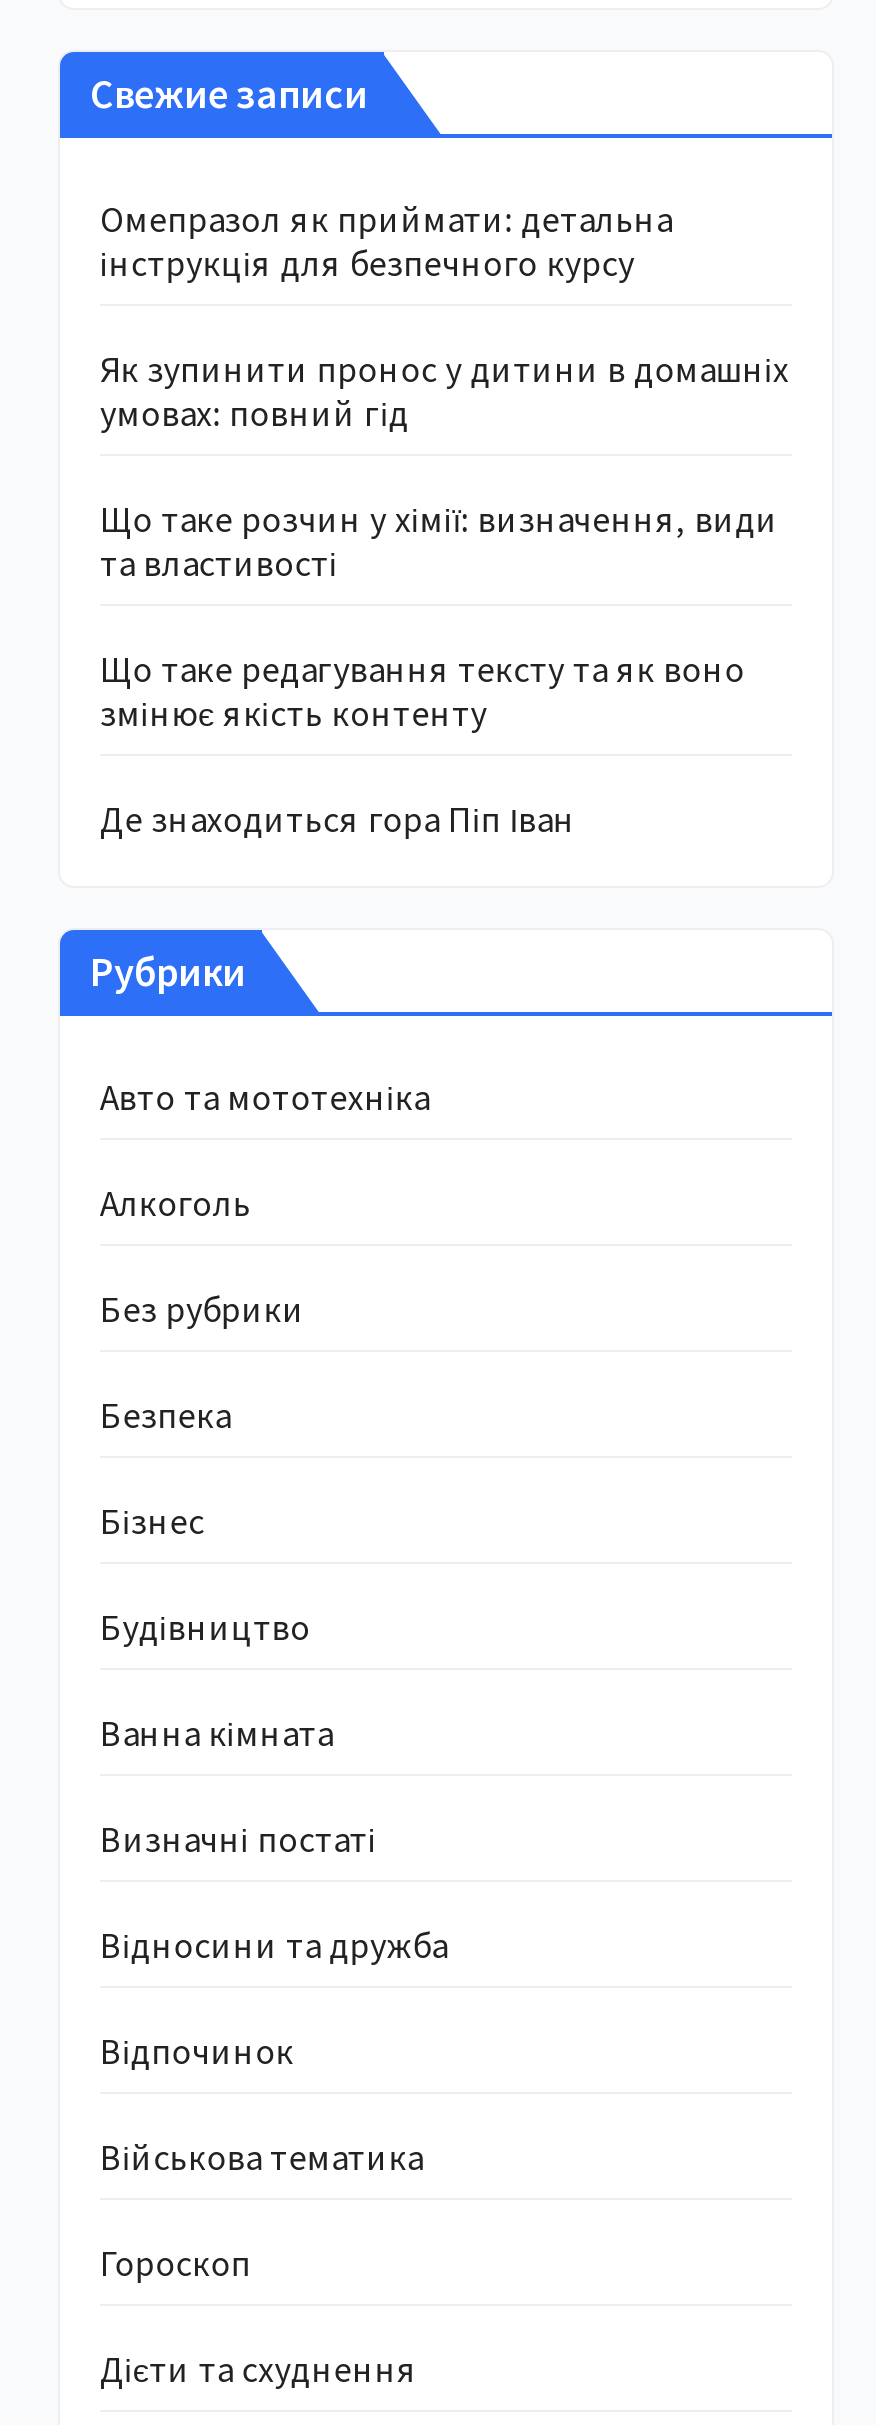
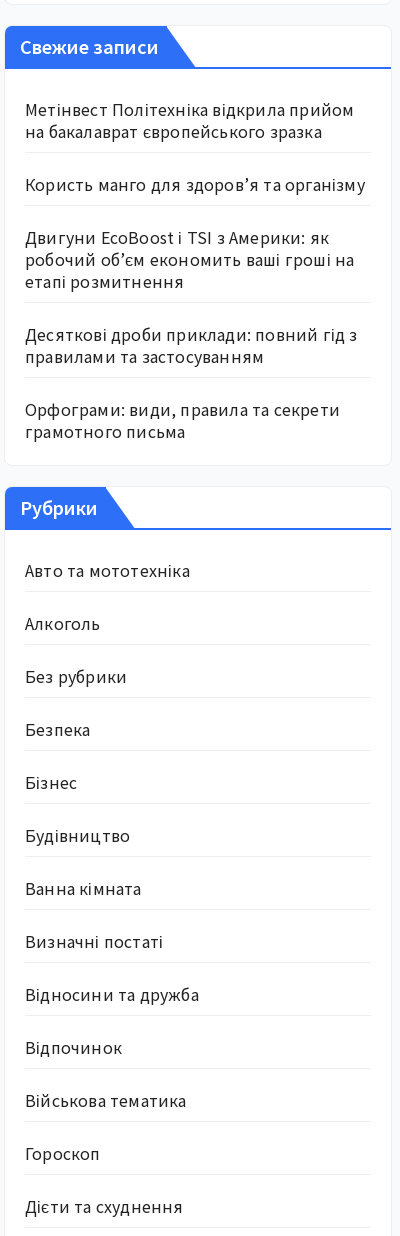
[100,194,672,286] Омепразол як приймати: детальна | інструкція для безпечного курсу -> [25,97,354,143] Метінвест Політехніка відкрила прийом | на бакалаврат європейського зразка
[100,344,789,436] Як зупинити пронос у дитини в домашніх | умовах: повний гід -> [25,172,365,196] Користь манго для здоров’я та організму
[100,494,778,586] Що таке розчин у хімії: визначення, види | та властивості -> [25,225,354,293] Двигуни EcoBoost і TSI з Америки: як | робочий об’єм економить ваші гроші на | етапі розмитнення
[100,644,745,736] Що таке редагування тексту та як воно | змінює якість контенту -> [25,322,358,368] Десяткові дроби приклади: повний гід з | правилами та застосуванням
[100,794,575,842] Де знаходиться гора Піп Іван -> [25,397,340,443] Орфограми: види, правила та секрети | грамотного письма

